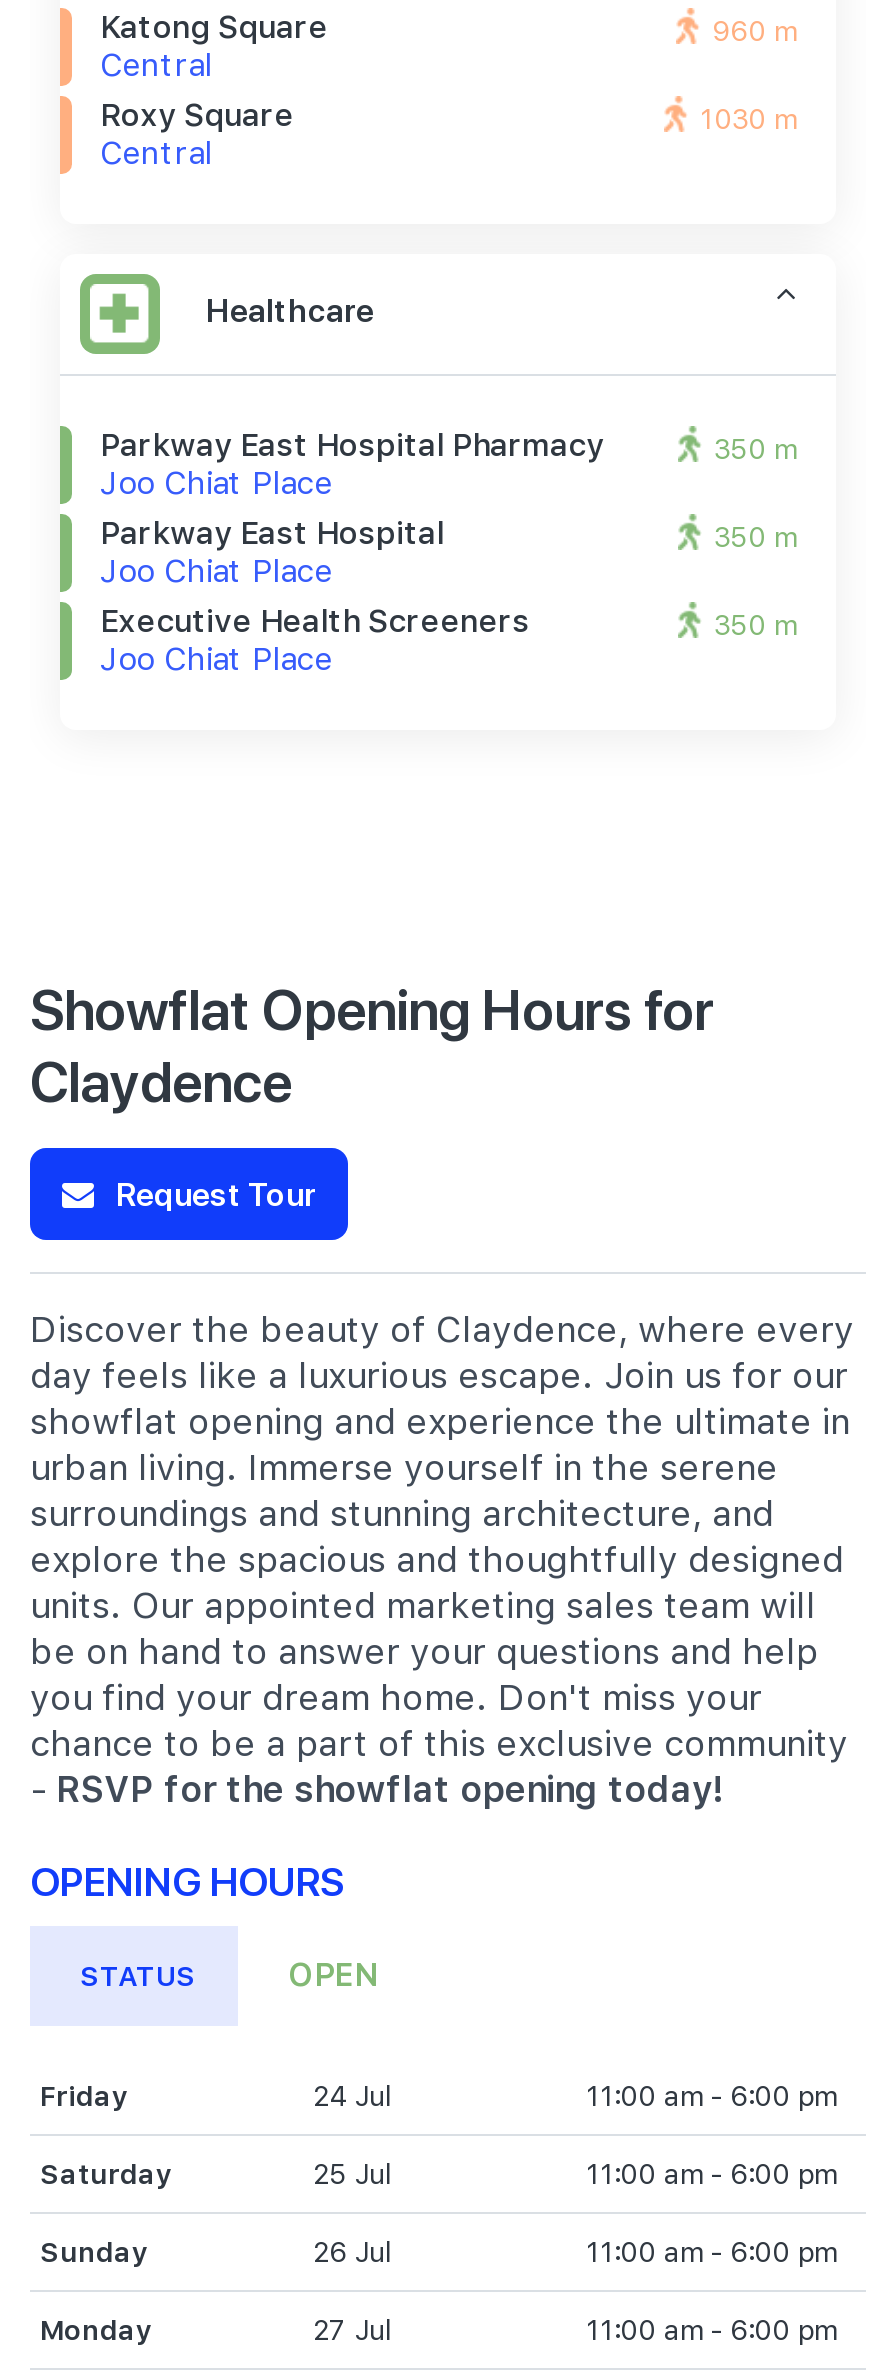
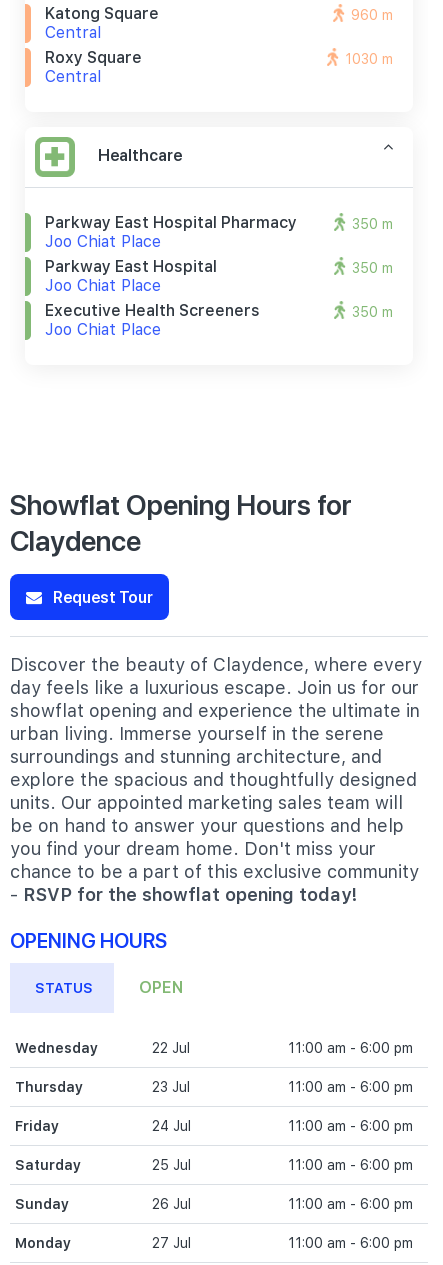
none -> [15,1040,413,1095] Wednesday | 22 Jul | 11:00 am - 6:00 pm | Thursday | 23 Jul | 11:00 am - 6:00 pm

